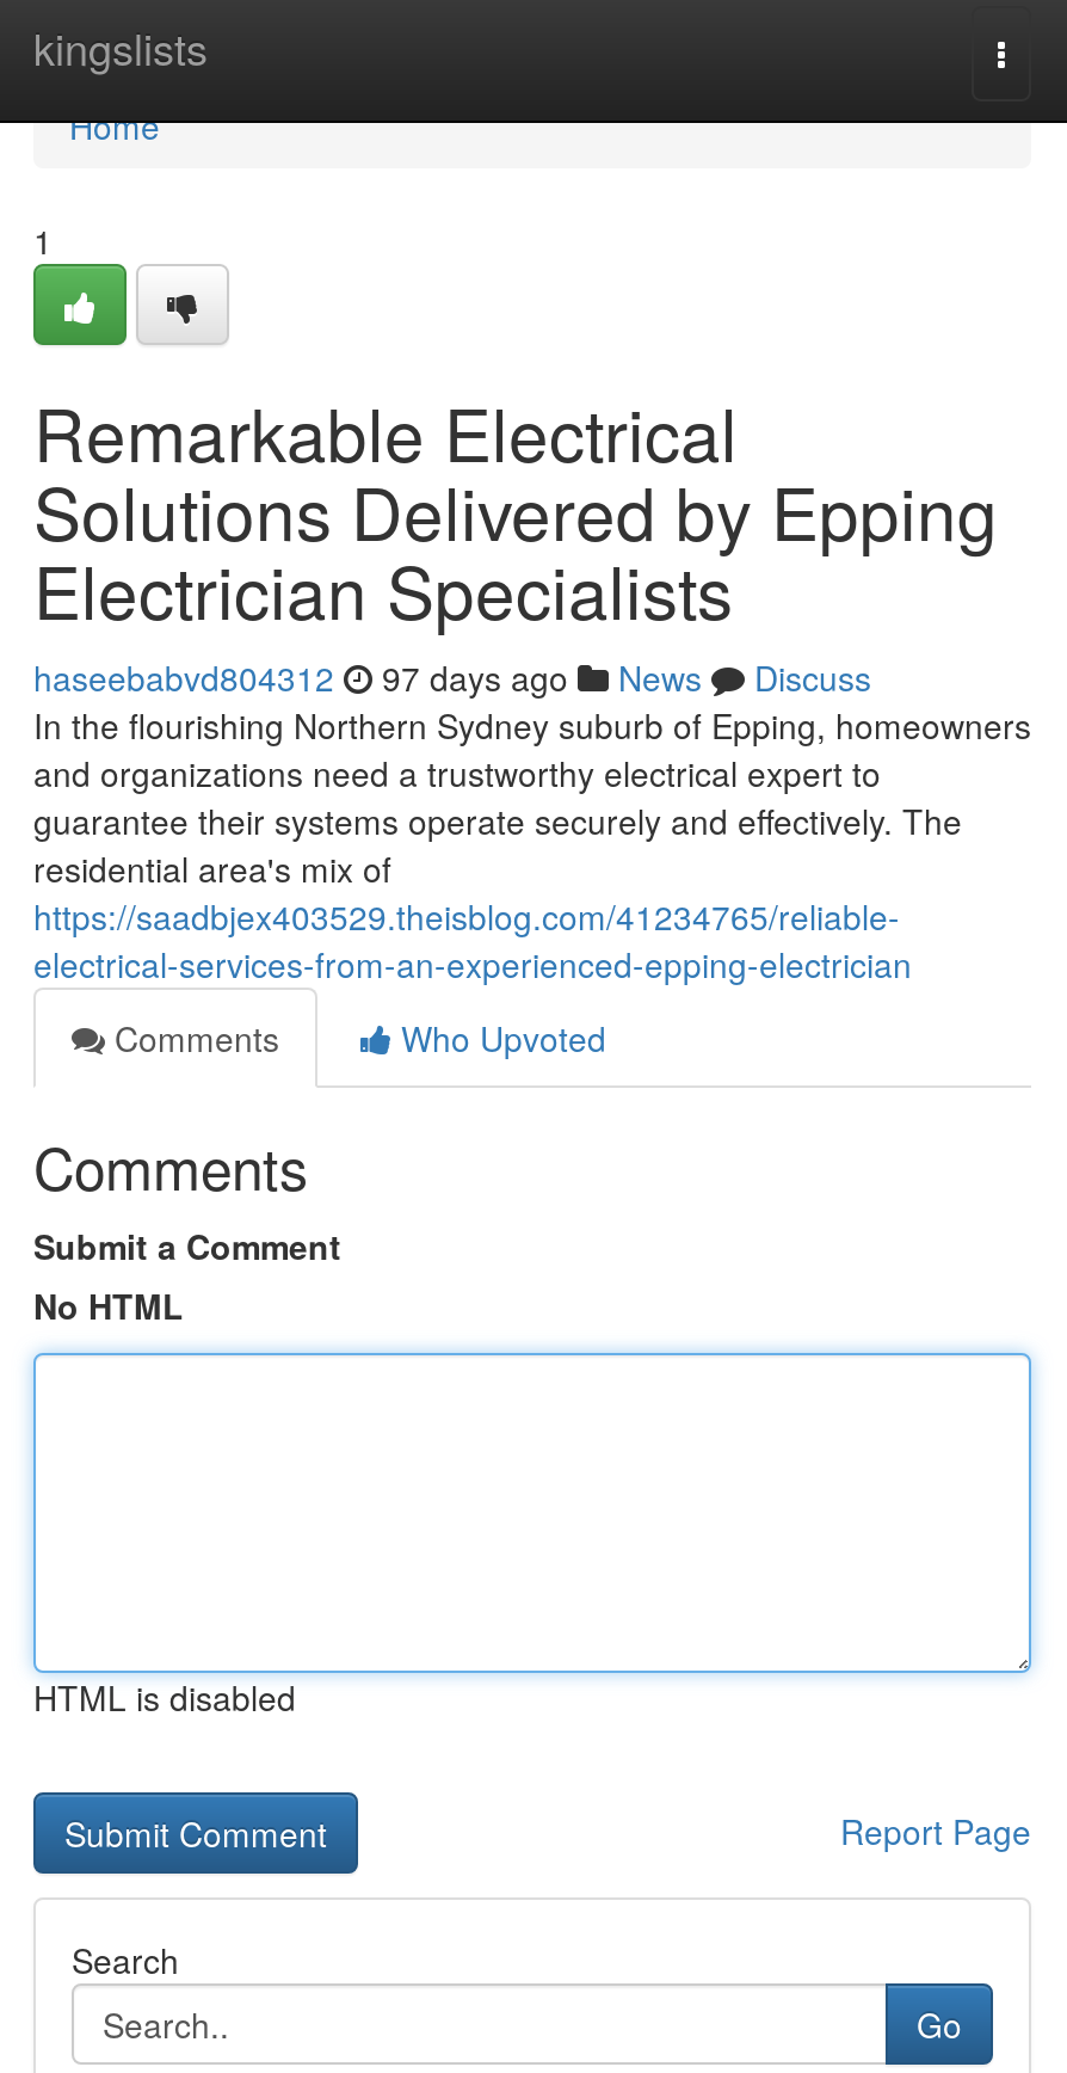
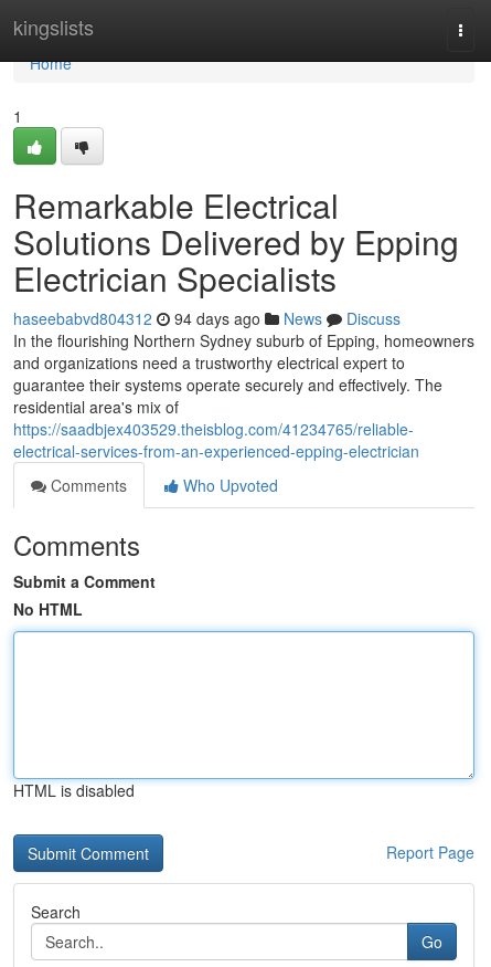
[33,653,871,701] haseebabvd804312 97 days ago News Discuss -> [13,307,401,329] haseebabvd804312 94 days ago News Discuss

